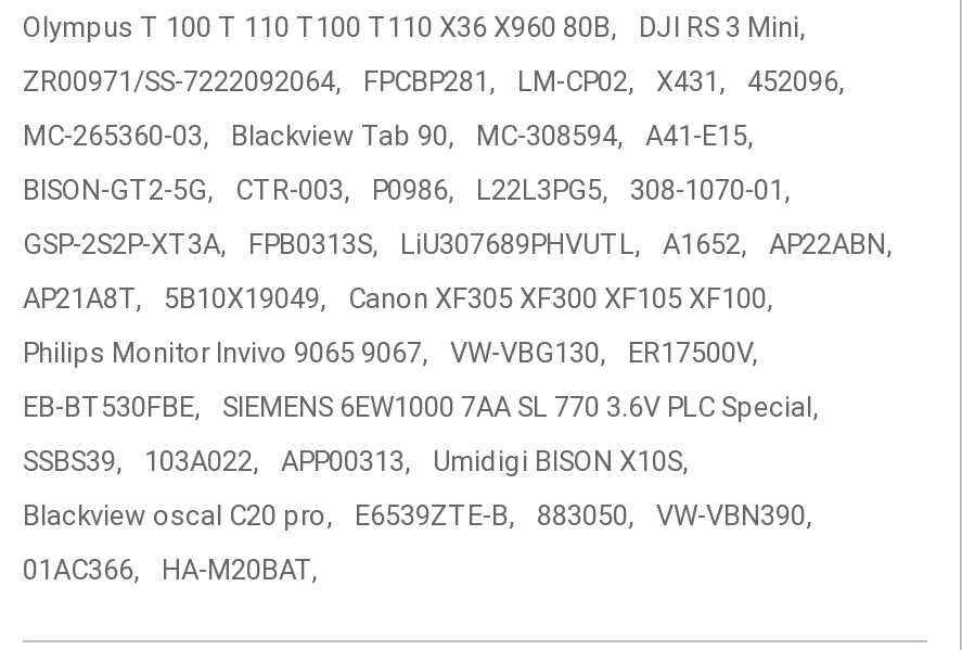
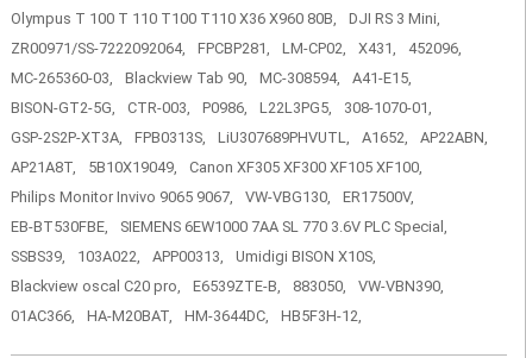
none -> [184,307,362,324] HM-3644DC, | HB5F3H-12,

